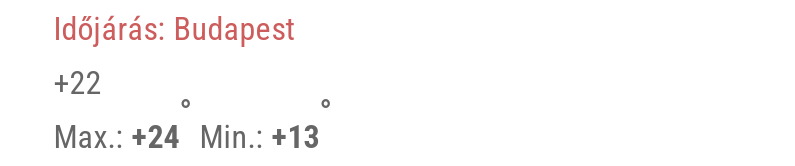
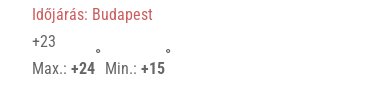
[54,64,102,102] +22 -> [32,32,56,51] +23
[54,118,320,156] Max.: +24 Min.: +13 -> [32,59,165,78] Max.: +24 Min.: +15

